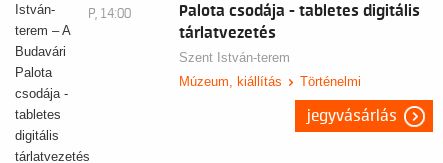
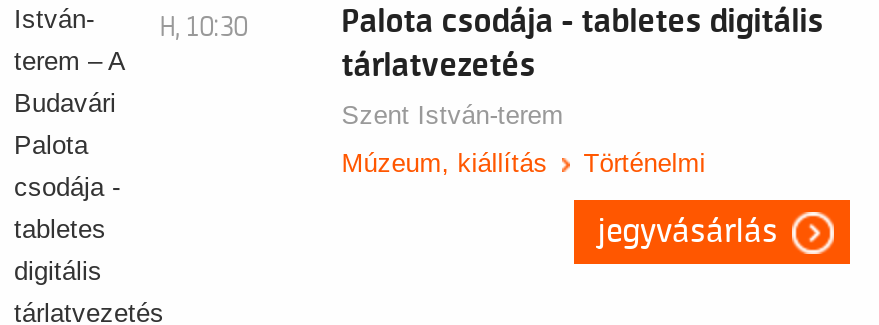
[88,6,131,22] P, 14:00 -> [159,12,247,44] H, 10:30

